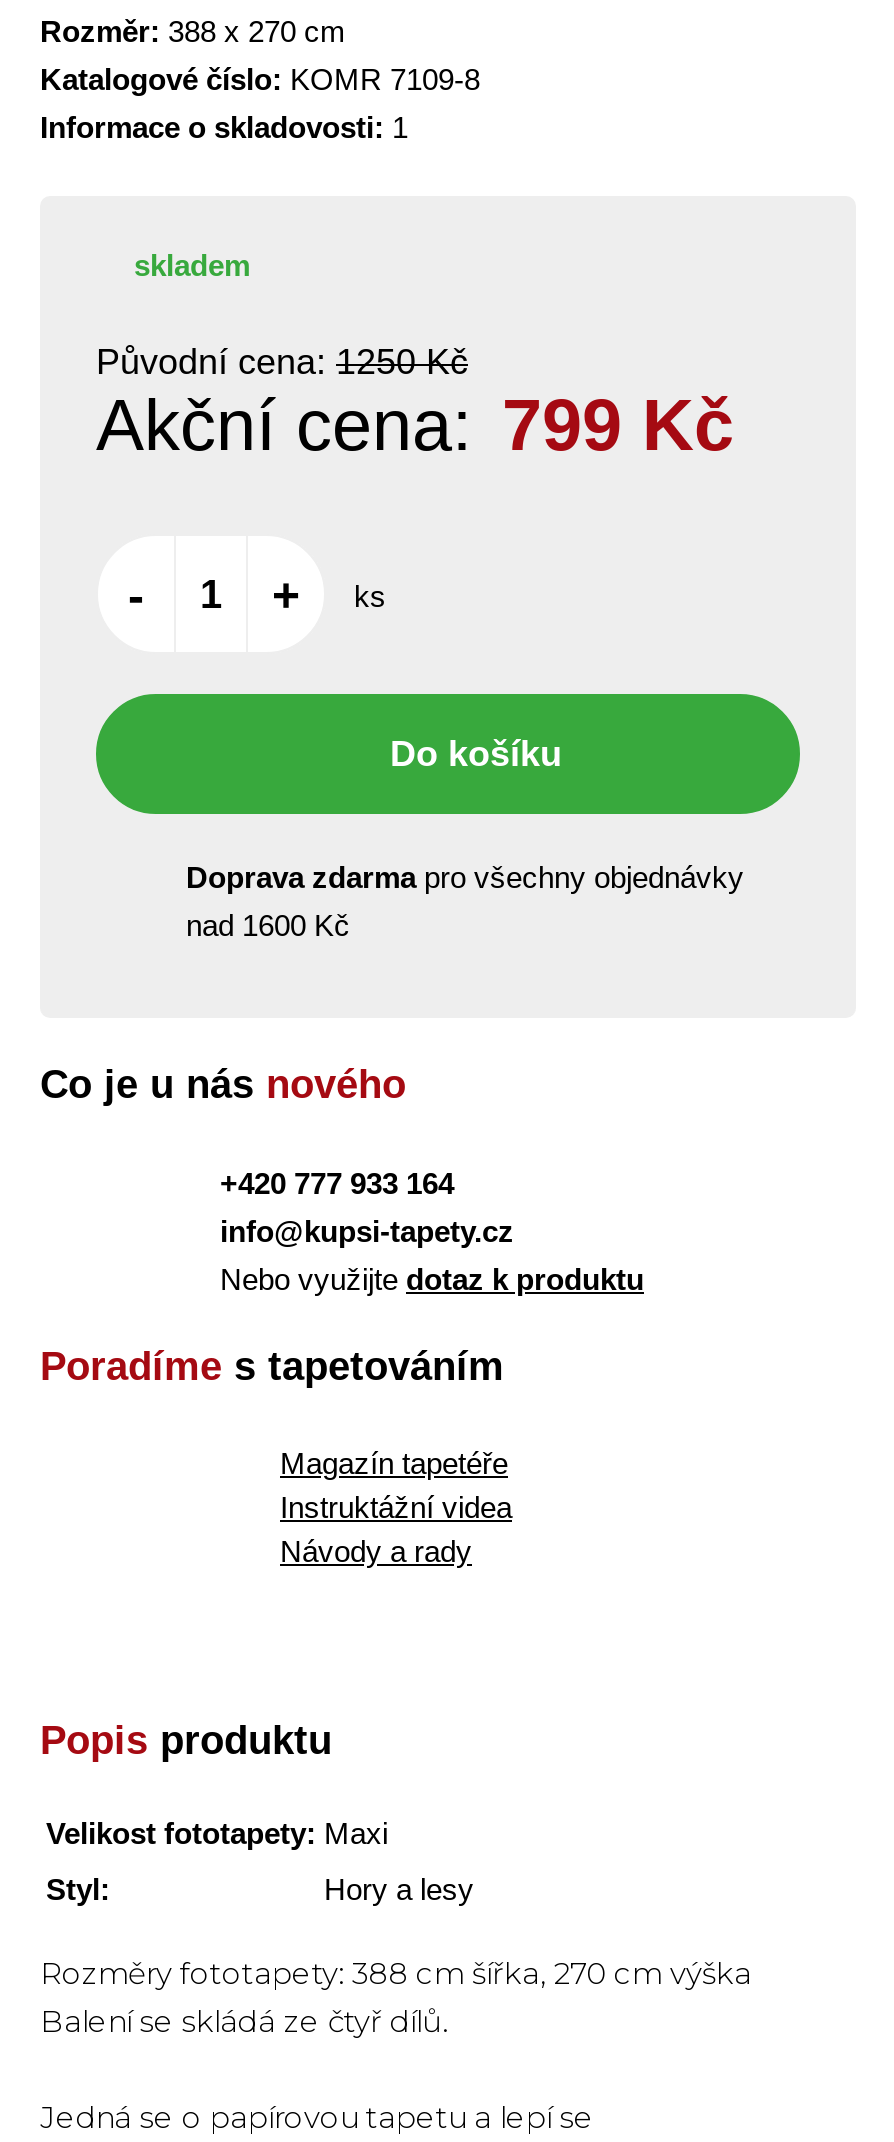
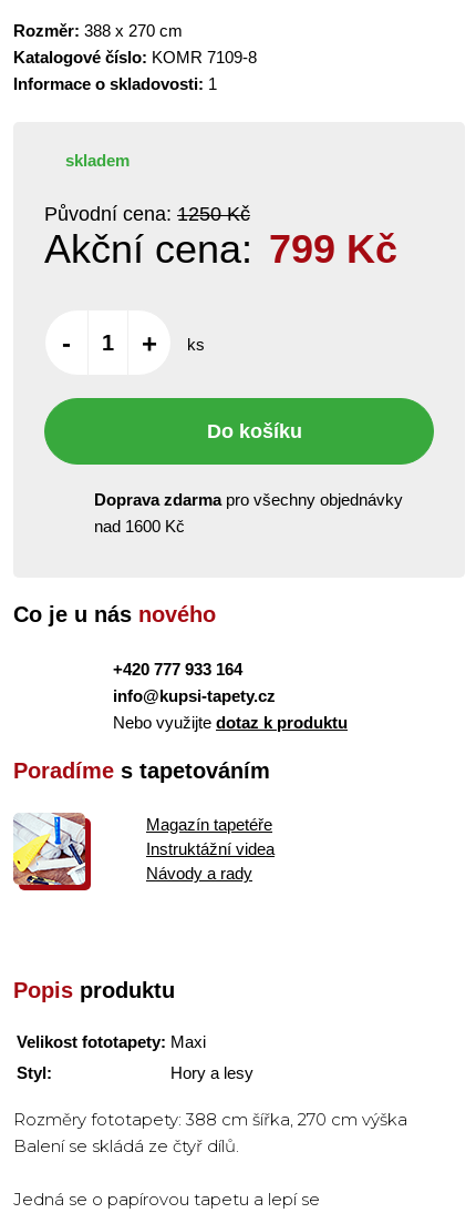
none -> [12,812,92,891] [image]

